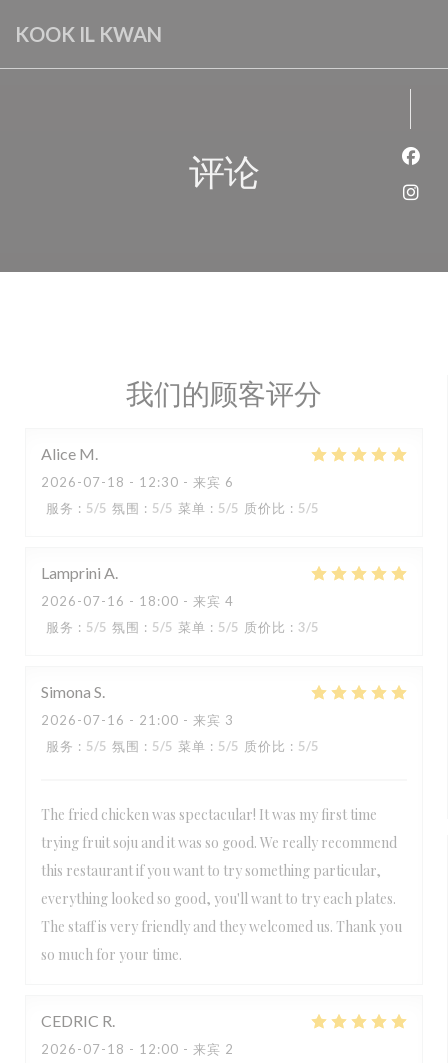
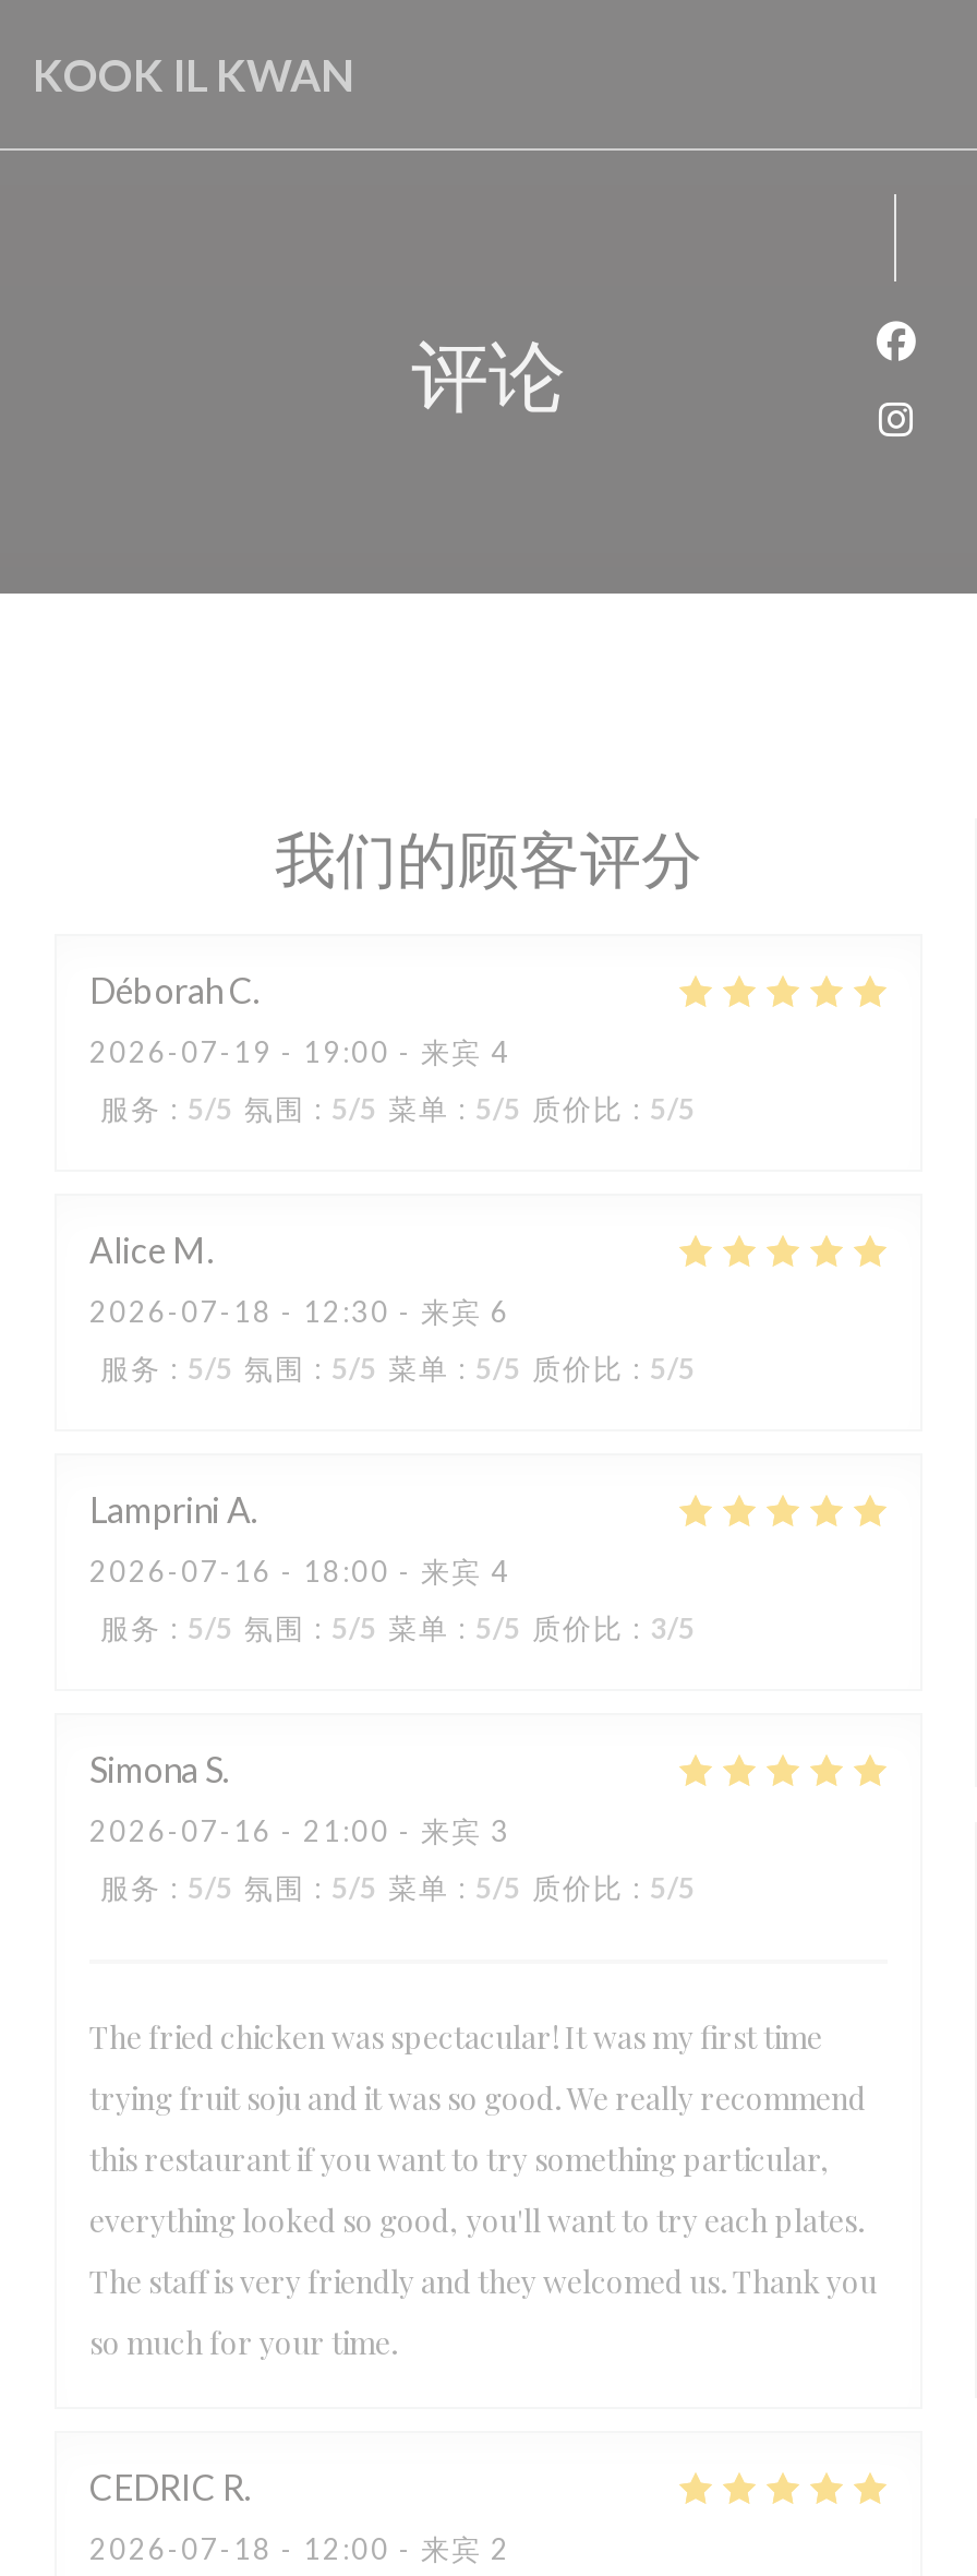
none -> [89,969,696,1126] Déborah C | 2026-07-19 - 19:00 - 来宾 4 | 服务: 5/5 氛围: 5/5 菜单: 5/5 质价比: 5/5

